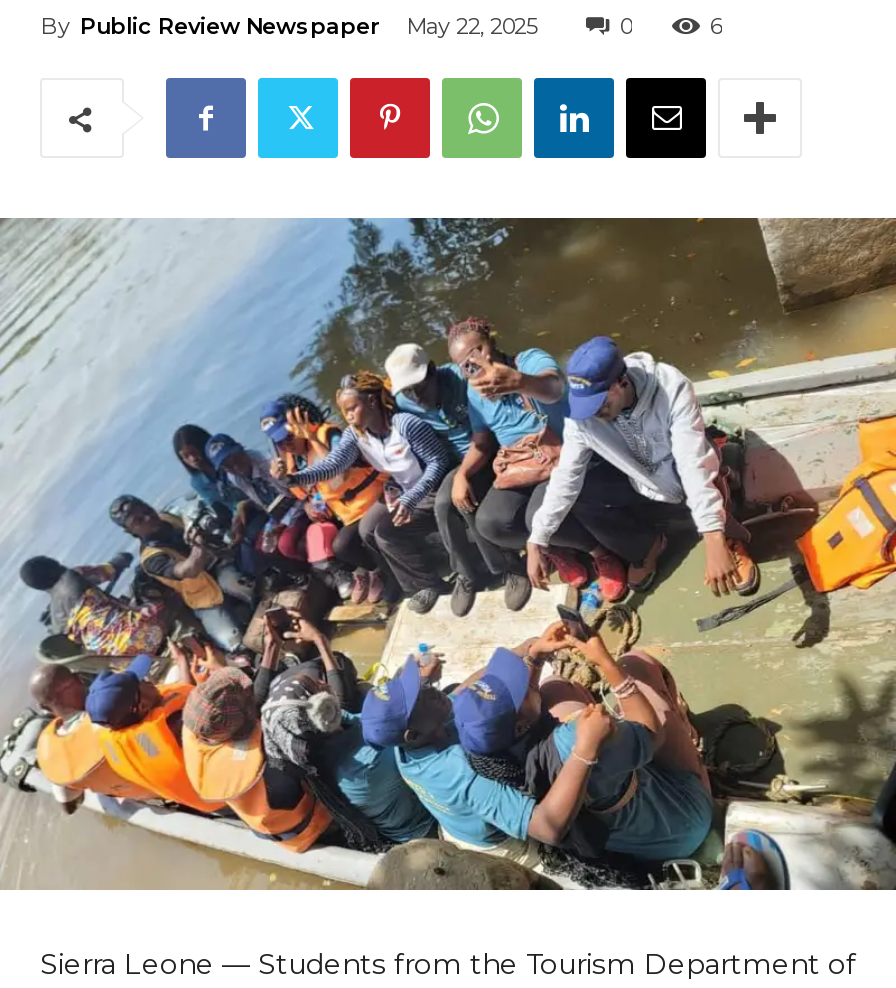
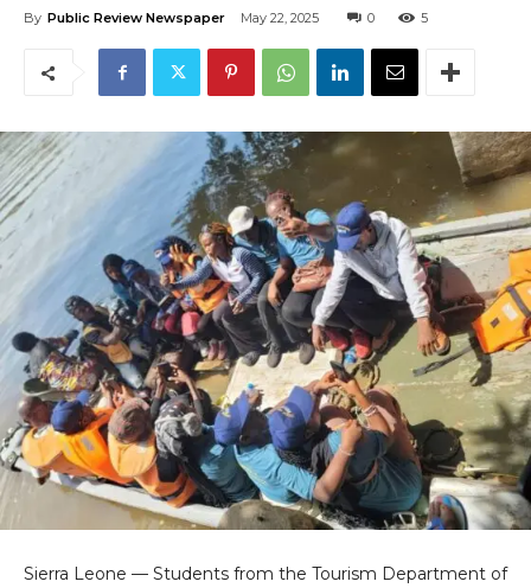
[710,12,722,40] 6 -> [421,10,428,26] 5

